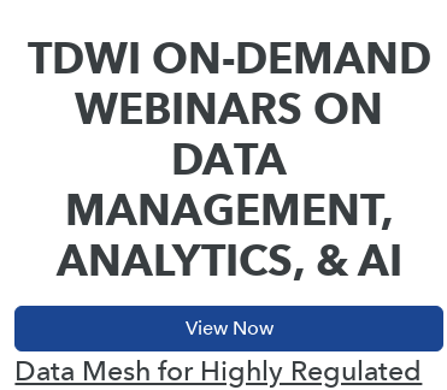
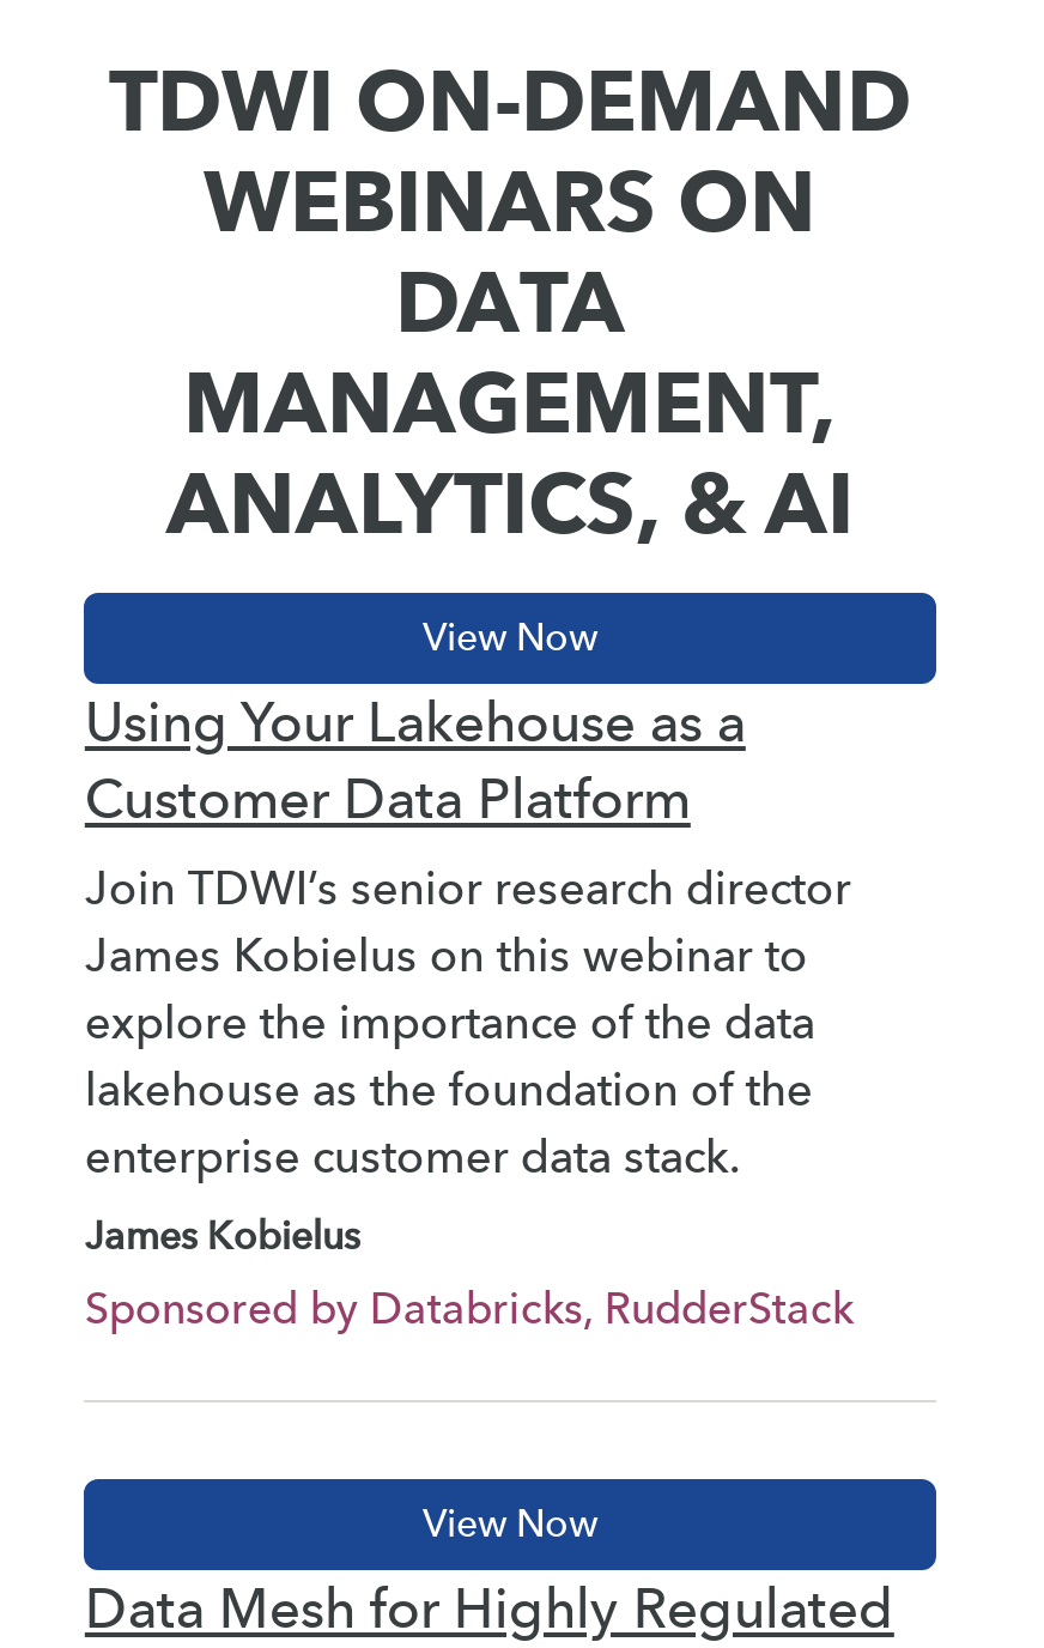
none -> [85,688,853,1335] Using Your Lakehouse as a | Customer Data Platform | Join TDWI’s senior research director | James Kobielus on this webinar to | explore the importance of the data | lakehouse as the foundation of the | enterprise customer data stack. | James Kobielus | Sponsored by Databricks, RudderStack

